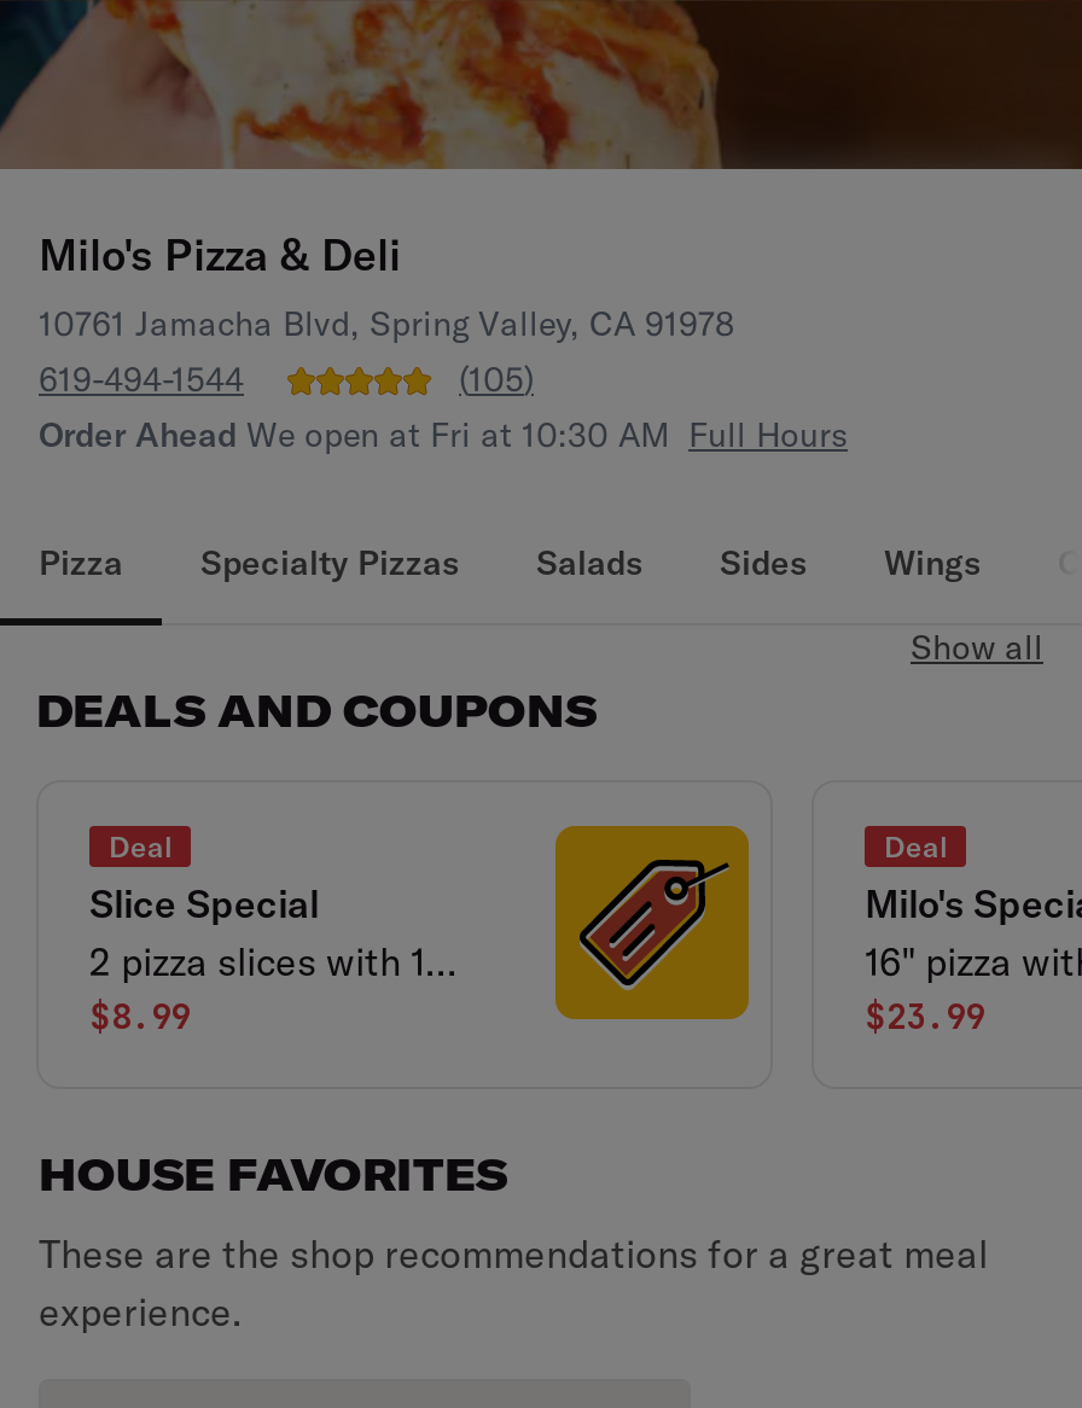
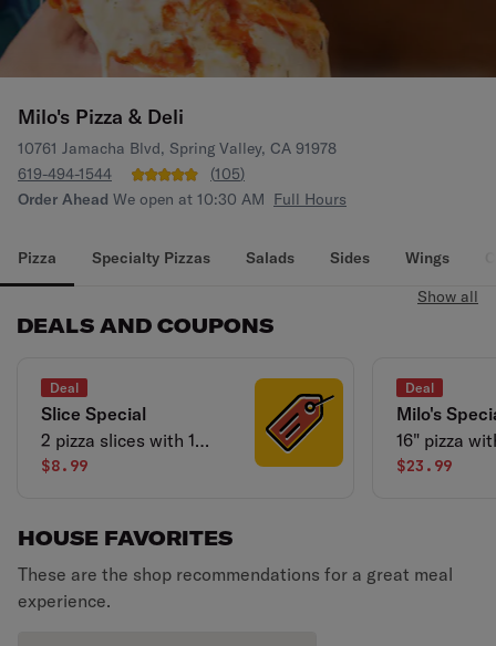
[39,413,848,456] Order Ahead We open at Fri at 10:30 AM Full Hours -> [18,189,347,209] Order Ahead We open at 10:30 AM Full Hours

